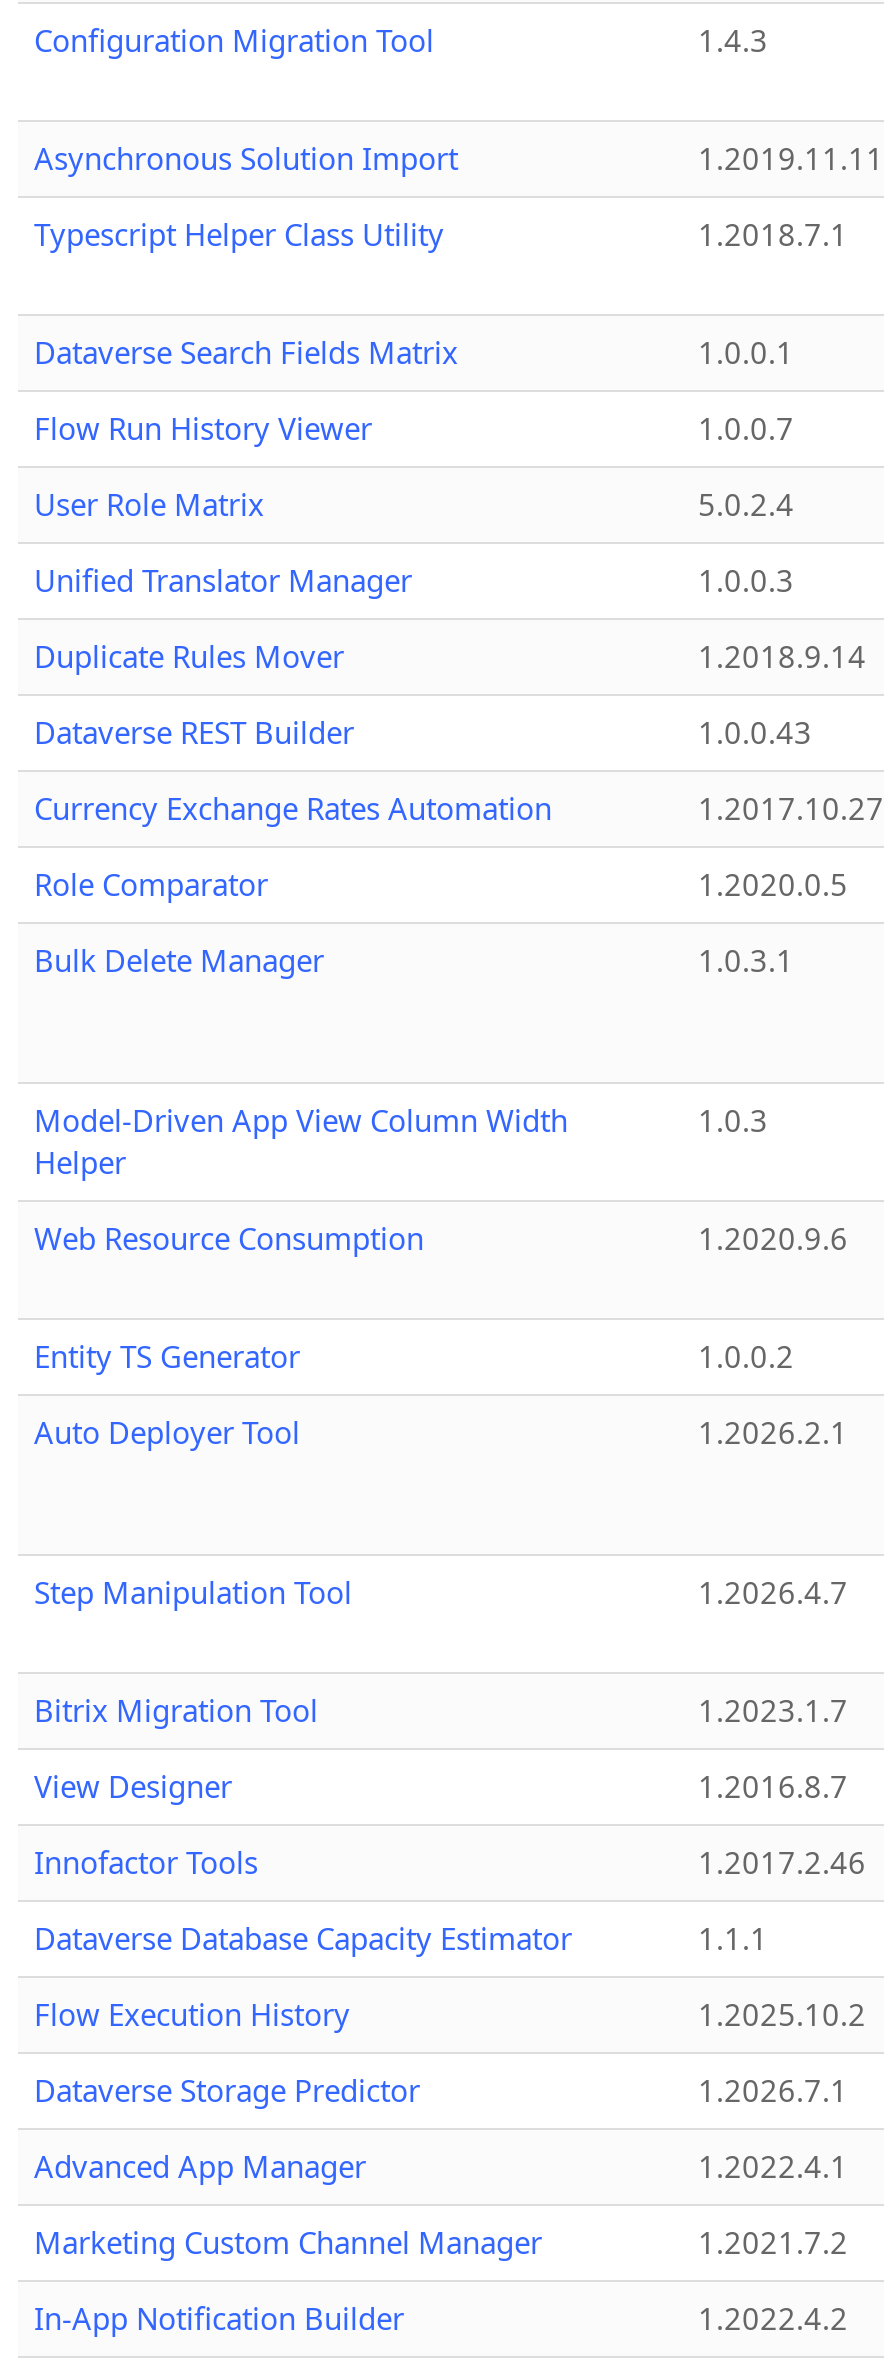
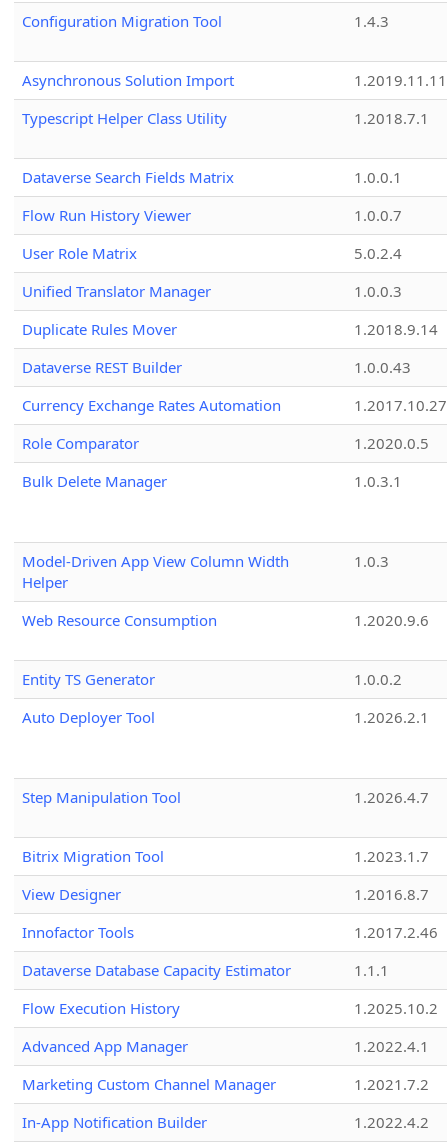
[34,2071,848,2111] Dataverse Storage Predictor | 1.2026.7.1 -> none

